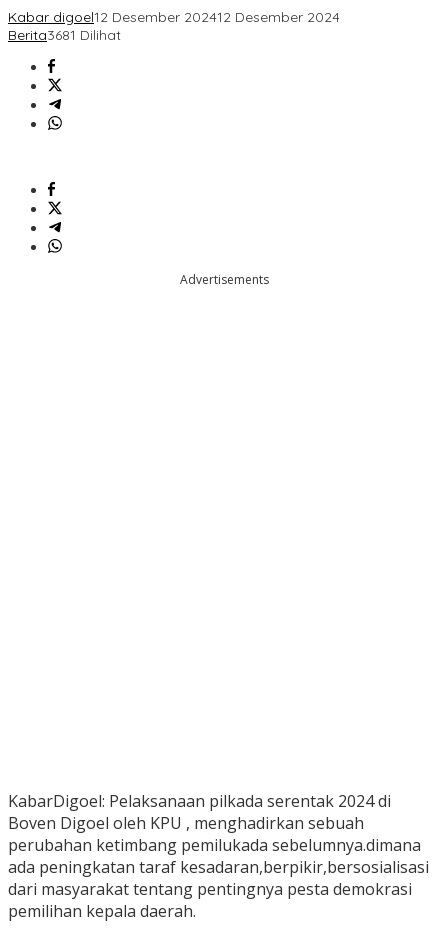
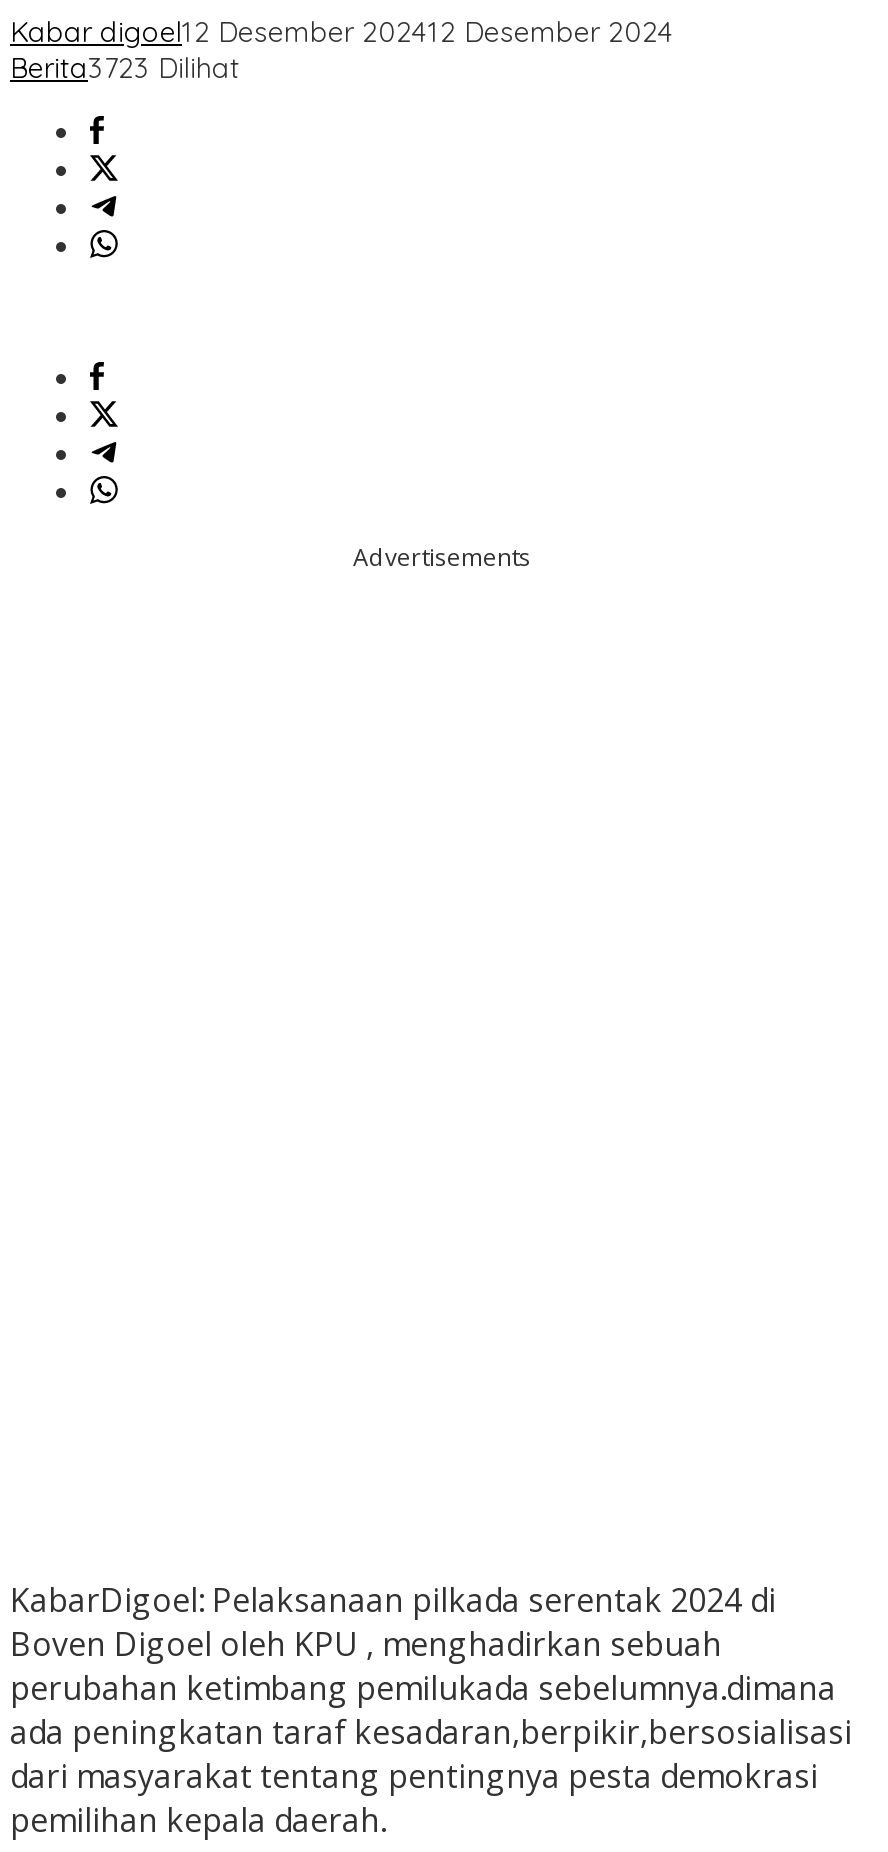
[8,26,121,44] Berita3681 Dilihat -> [10,50,240,86] Berita3723 Dilihat

